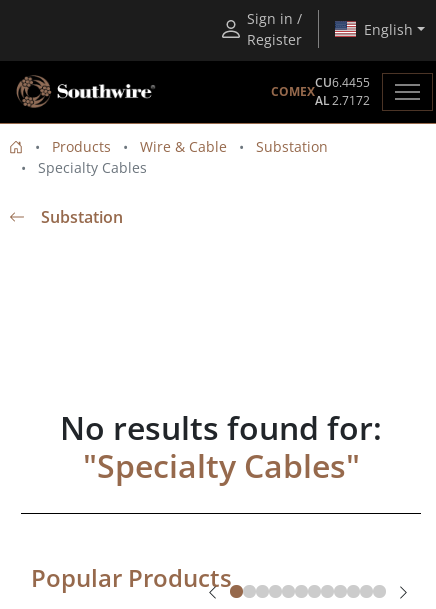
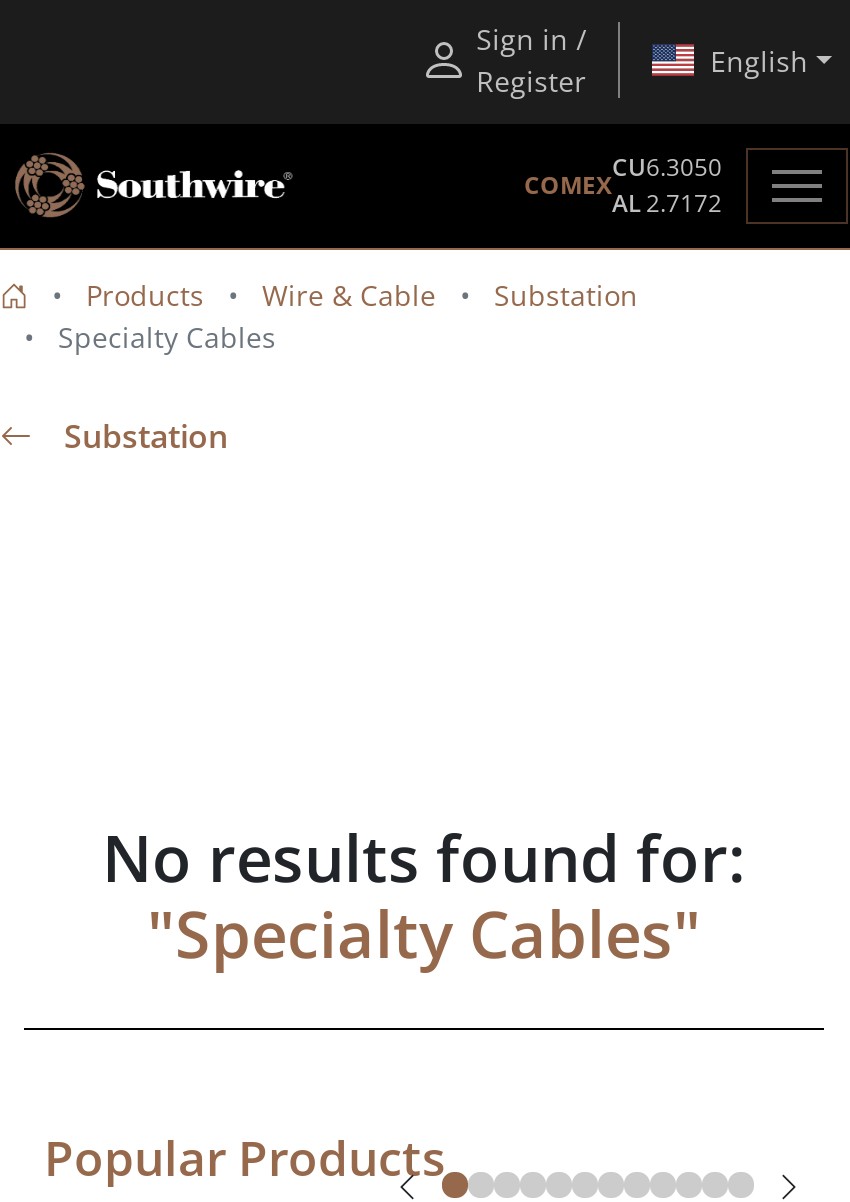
[315,74,370,91] CU6.4455 -> [612,150,722,184] CU6.3050

